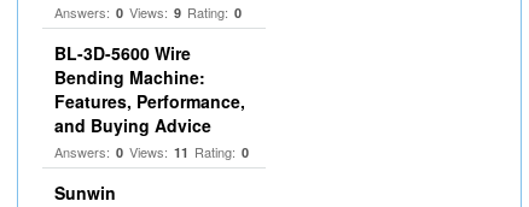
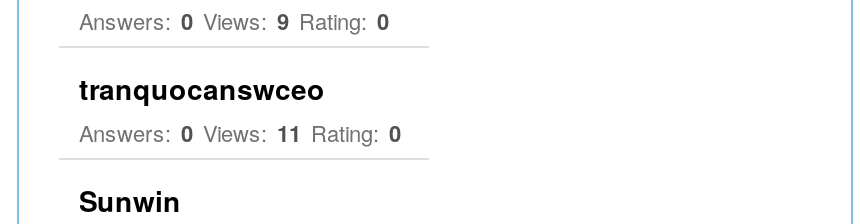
[54,41,245,137] BL-3D-5600 Wire | Bending Machine: | Features, Performance, | and Buying Advice -> [79,68,325,108] tranquocanswceo

